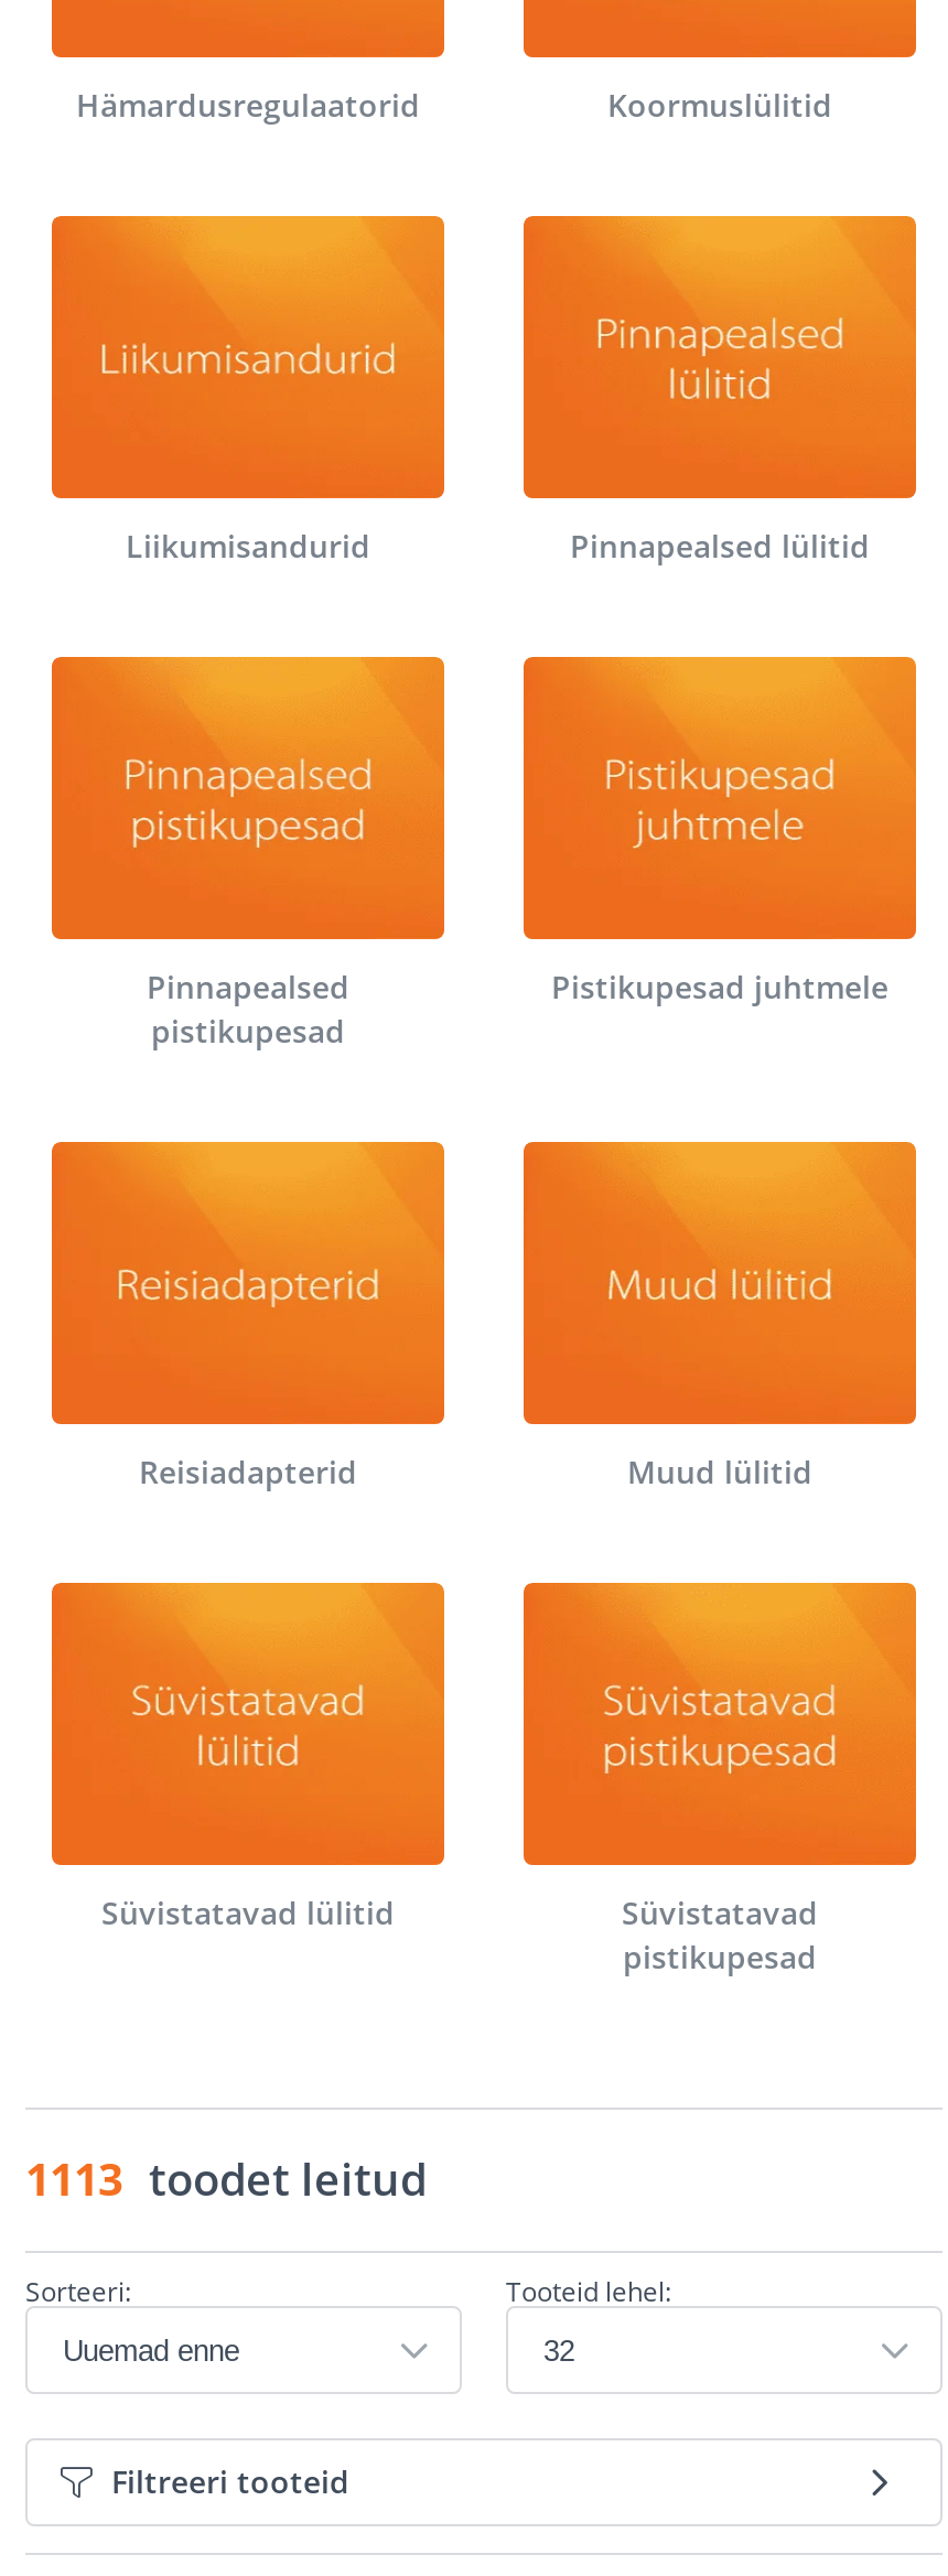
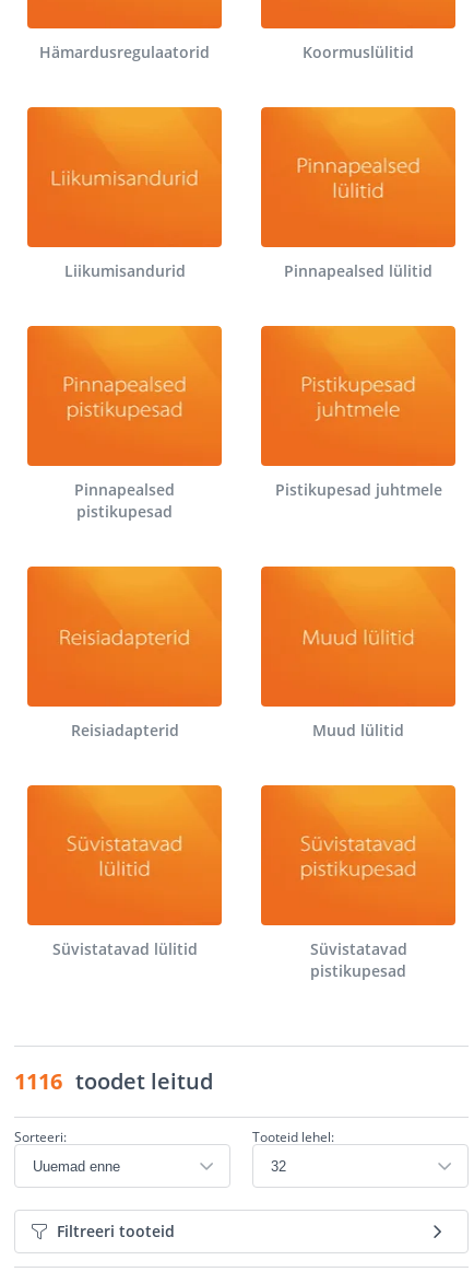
[25,2149,427,2209] 1113 toodet leitud -> [14,1066,213,1096] 1116 toodet leitud

